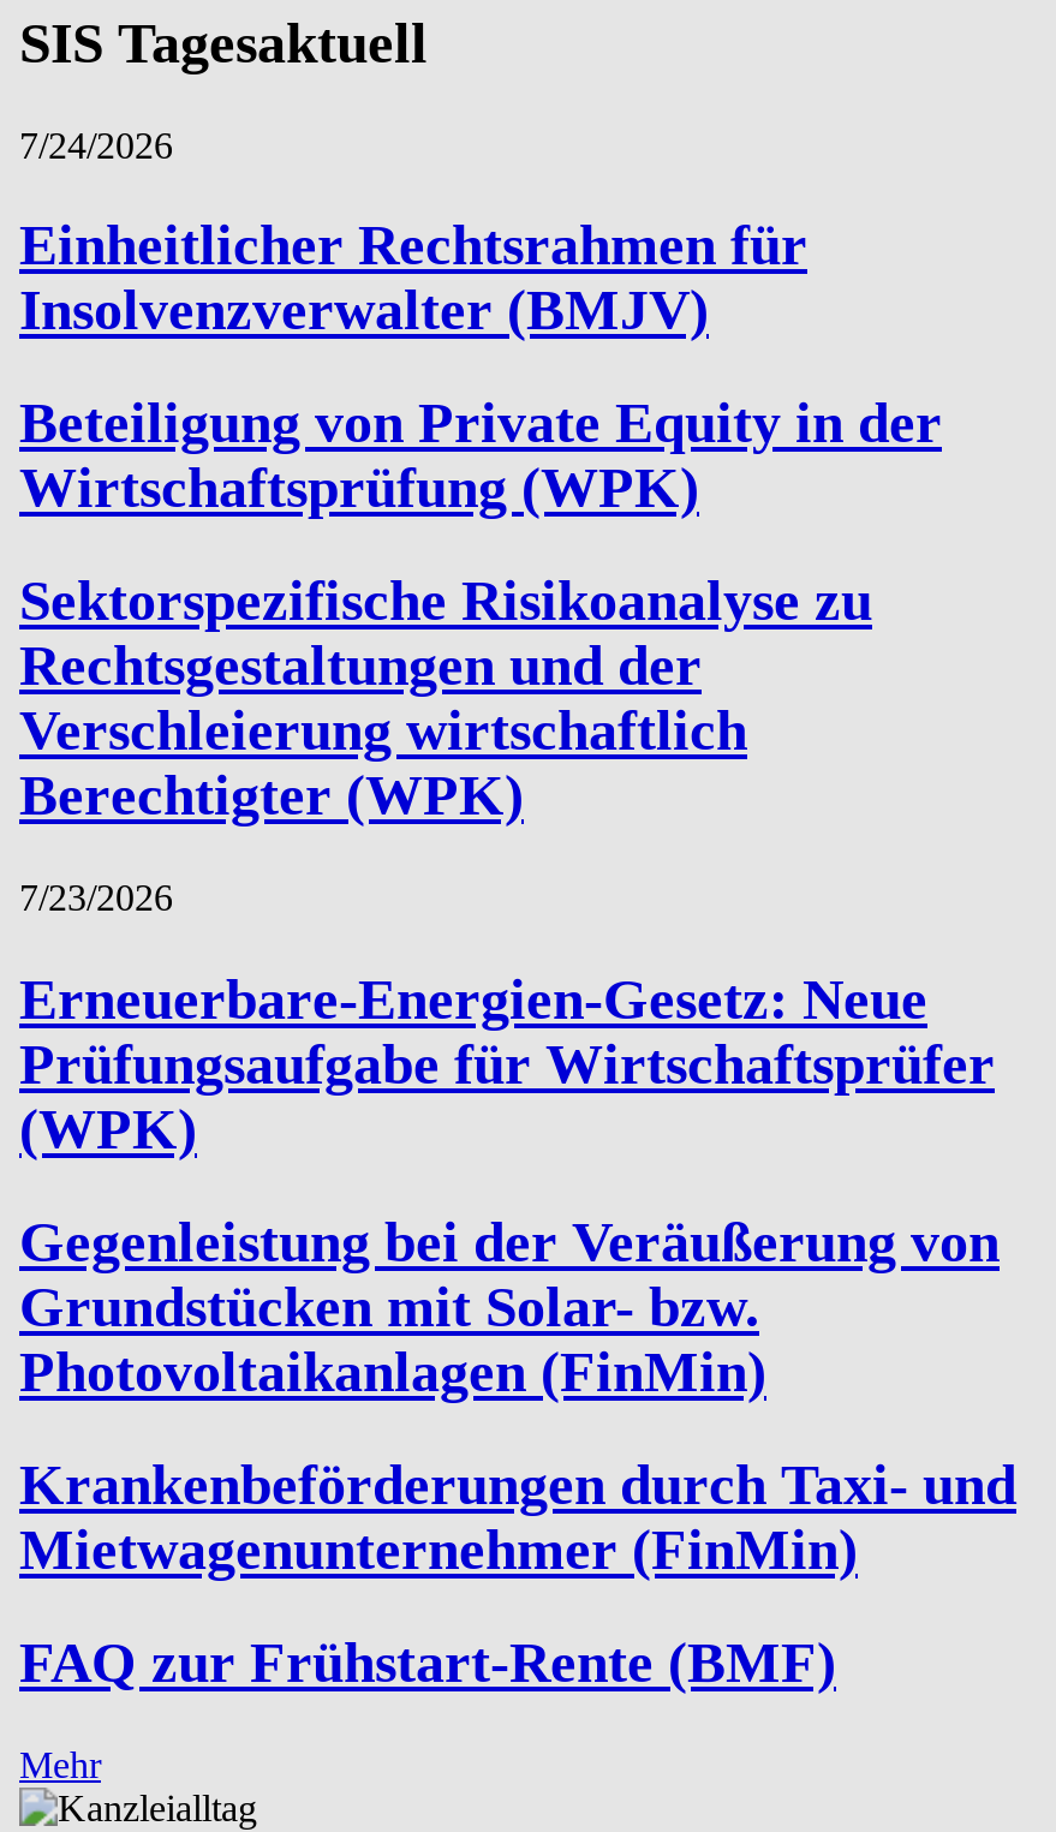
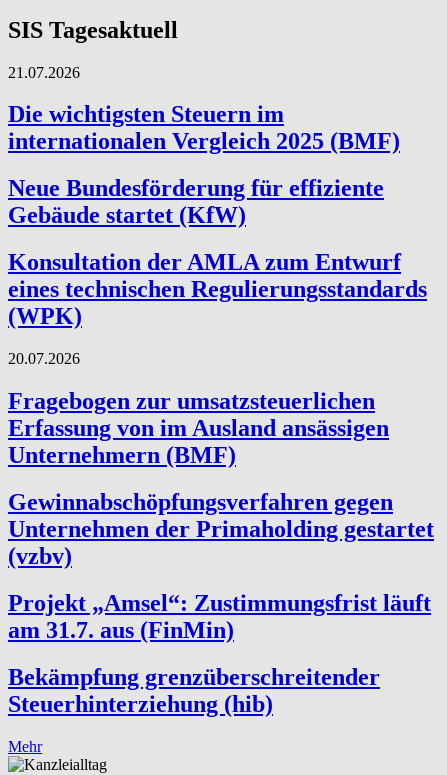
[19,124,995,1096] 7/24/2026 | Einheitlicher Rechtsrahmen für | Insolvenzverwalter (BMJV) | Beteiligung von Private Equity in der | Wirtschaftsprüfung (WPK) | Sektorspezifische Risikoanalyse zu | Rechtsgestaltungen und der | Verschleierung wirtschaftlich | Berechtigter (WPK) | 7/23/2026 | Erneuerbare-Energien-Gesetz: Neue | Prüfungsaufgabe für Wirtschaftsprüfer -> [8,63,427,302] 21.07.2026 | Die wichtigsten Steuern im | internationalen Vergleich 2025 (BMF) | Neue Bundesförderung für effiziente | Gebäude startet (KfW) | Konsultation der AMLA zum Entwurf | eines technischen Regulierungsstandards
moved [19,1098,197,1160] -> [8,303,82,329]: (WPK)
[19,1211,1016,1693] Gegenleistung bei der Veräußerung von | Grundstücken mit Solar- bzw. | Photovoltaikanlagen (FinMin) | Krankenbeförderungen durch Taxi- und | Mietwagenunternehmer (FinMin) | FAQ zur Frühstart-Rente (BMF) -> [8,350,434,717] 20.07.2026 | Fragebogen zur umsatzsteuerlichen | Erfassung von im Ausland ansässigen | Unternehmern (BMF) | Gewinnabschöpfungsverfahren gegen | Unternehmen der Primaholding gestartet | (vzbv) | Projekt „Amsel“: Zustimmungsfrist läuft | am 31.7. aus (FinMin) | Bekämpfung grenzüberschreitender | Steuerhinterziehung (hib)

